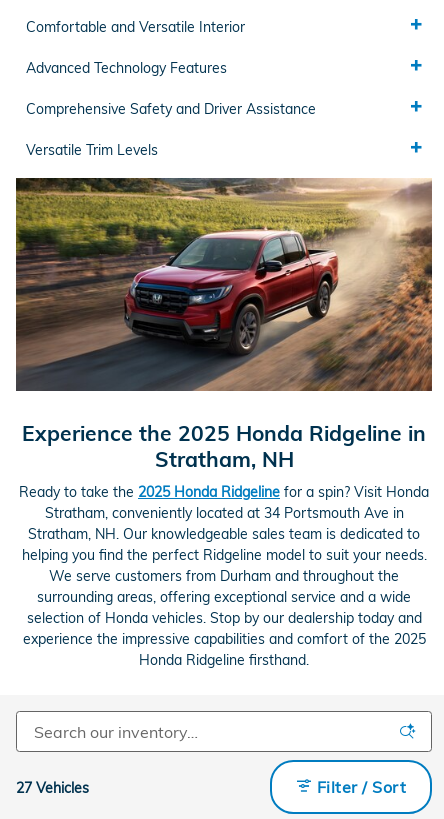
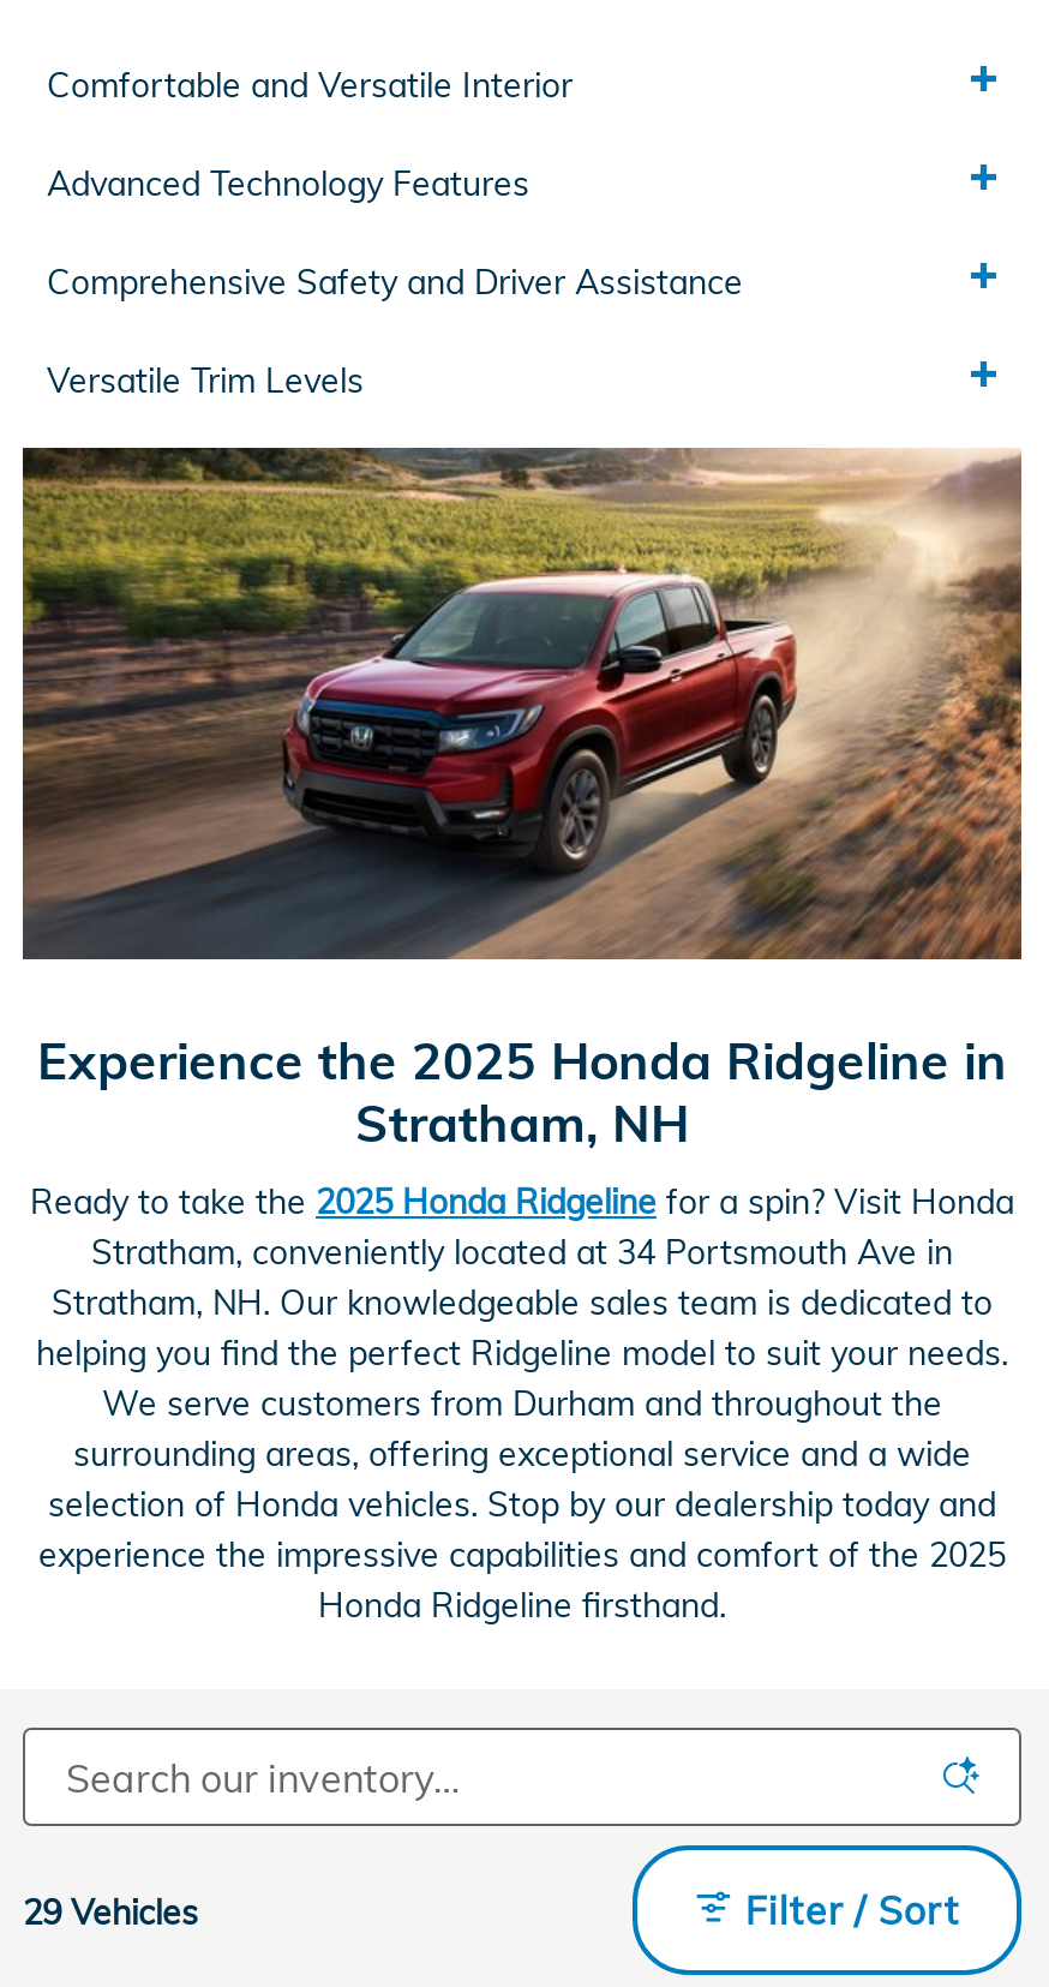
[16,779,89,797] 27 Vehicles -> [23,1891,198,1934] 29 Vehicles

